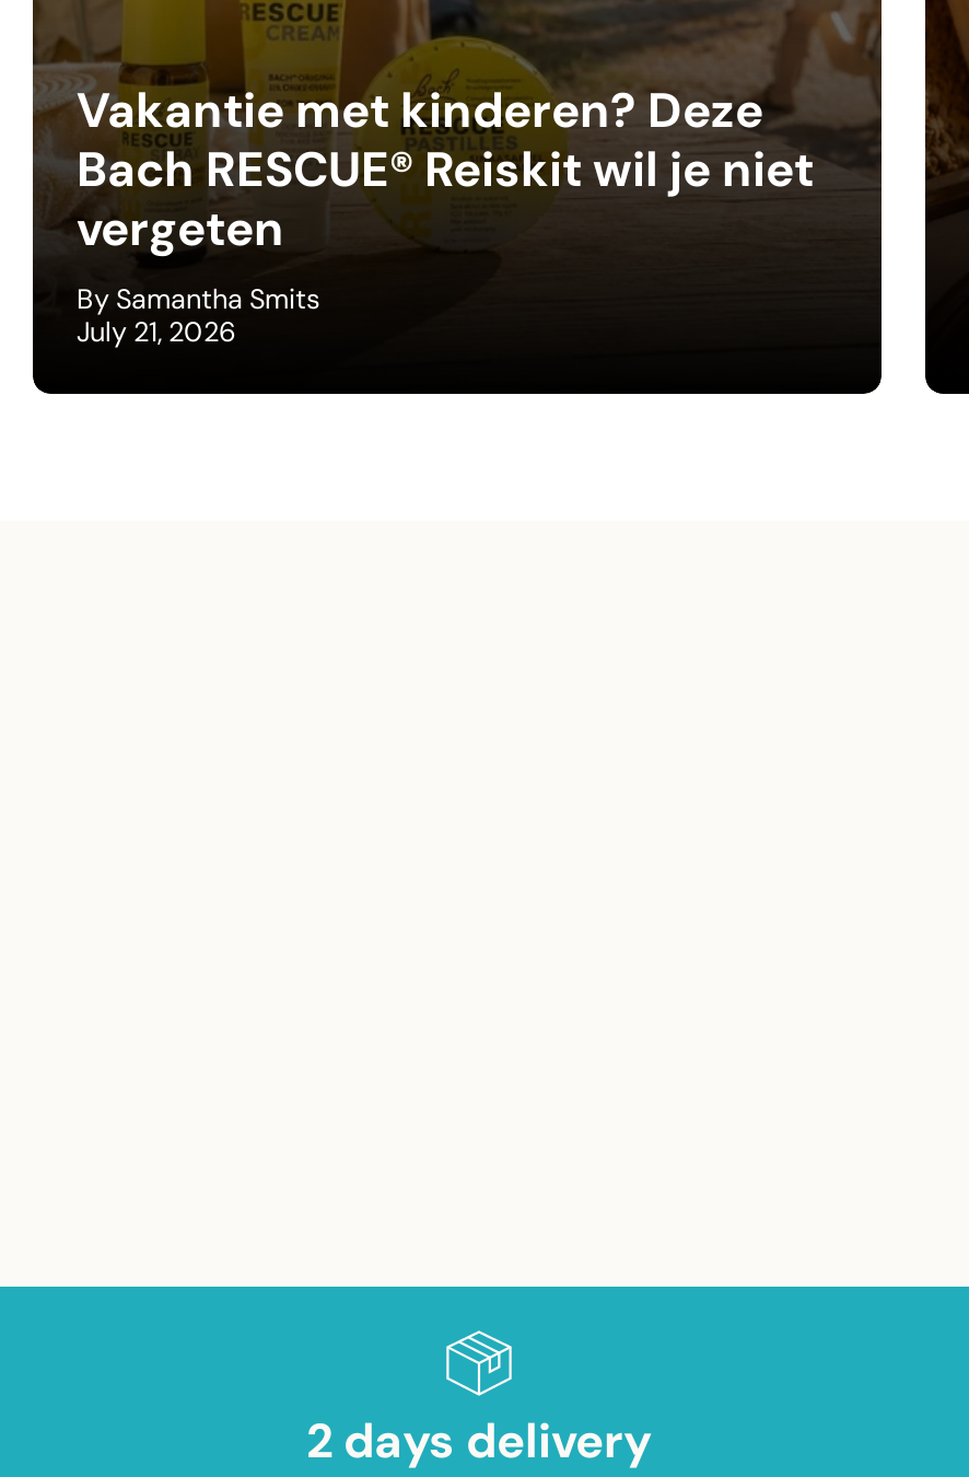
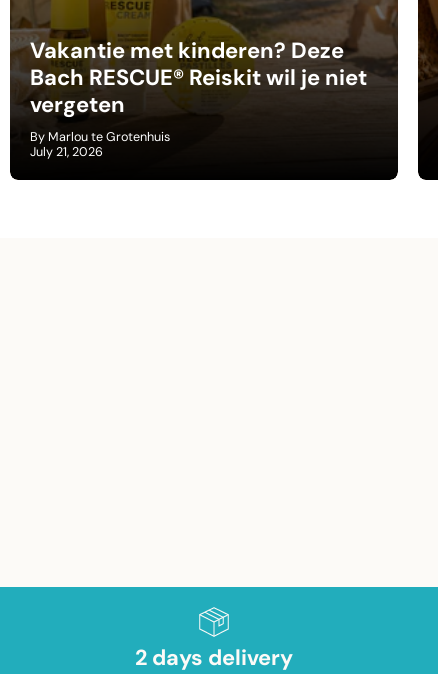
[77,282,319,318] By Samantha Smits -> [30,129,170,145] By Marlou te Grotenhuis

